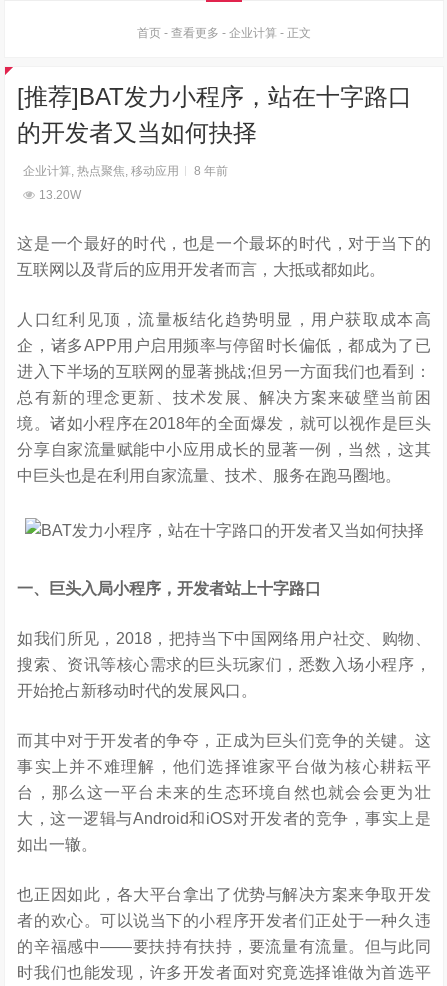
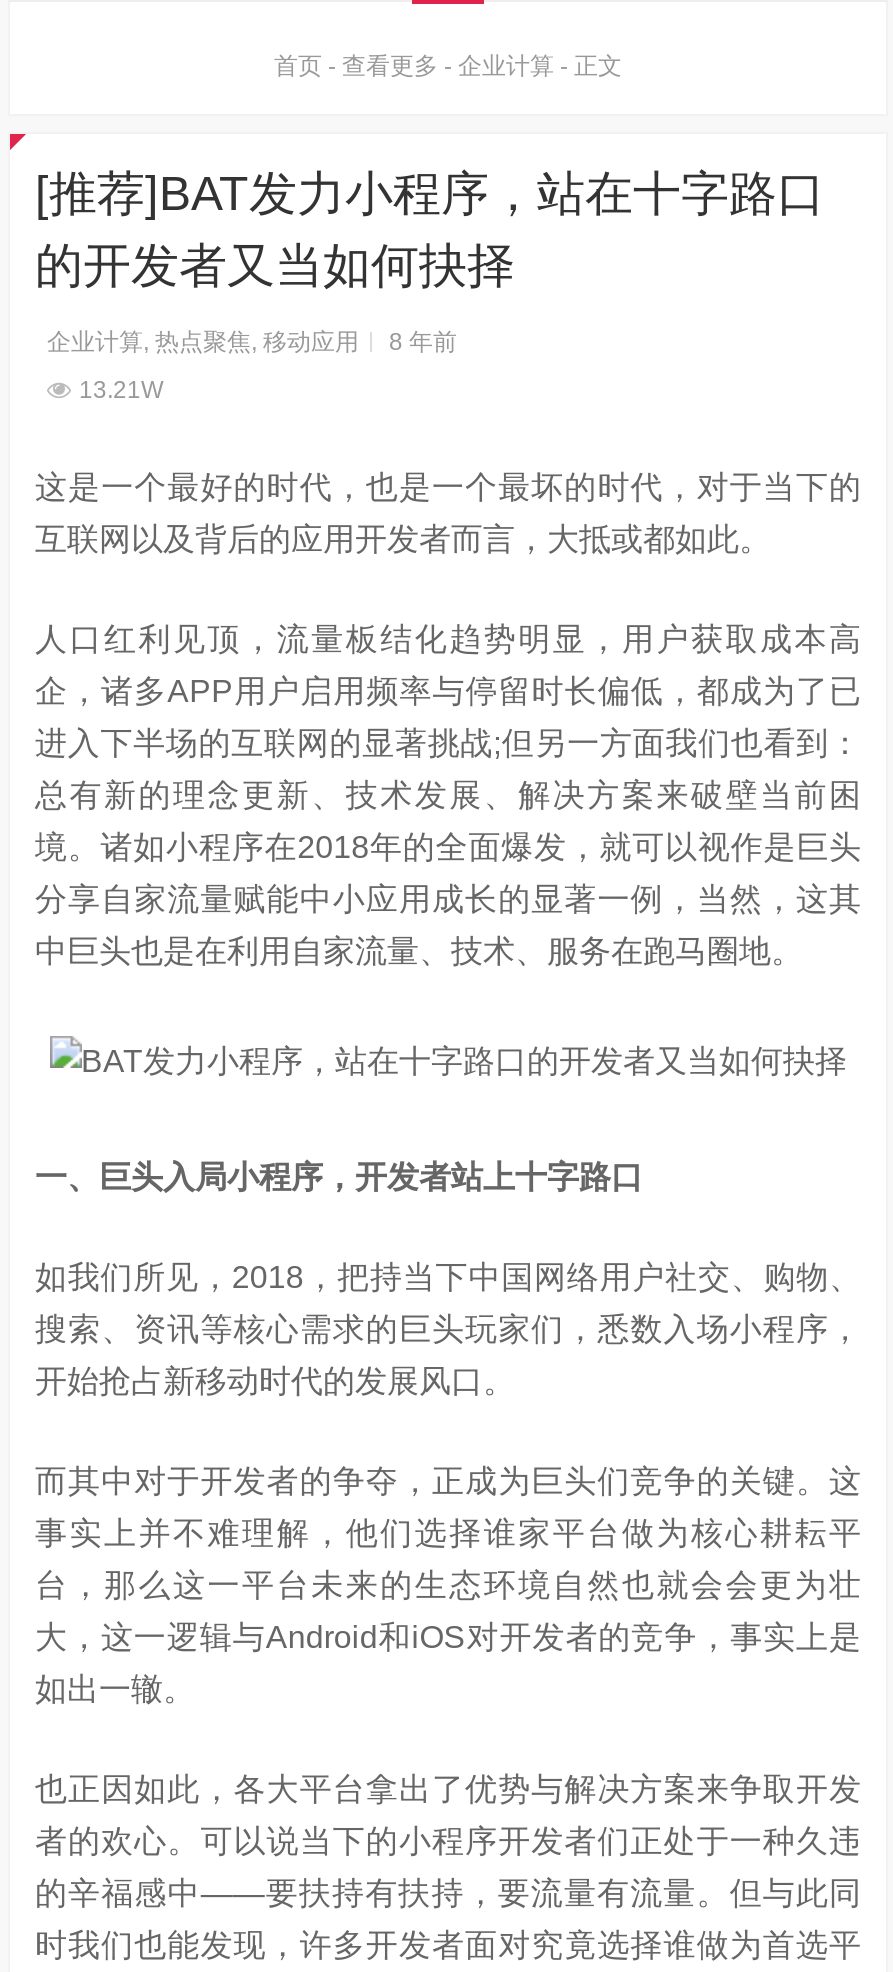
[39,188,81,202] 13.20W -> [79,376,163,404] 13.21W

